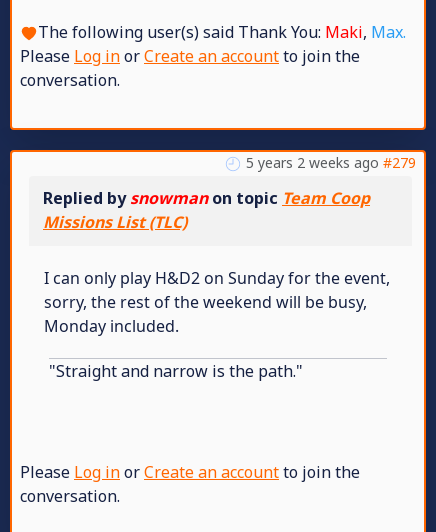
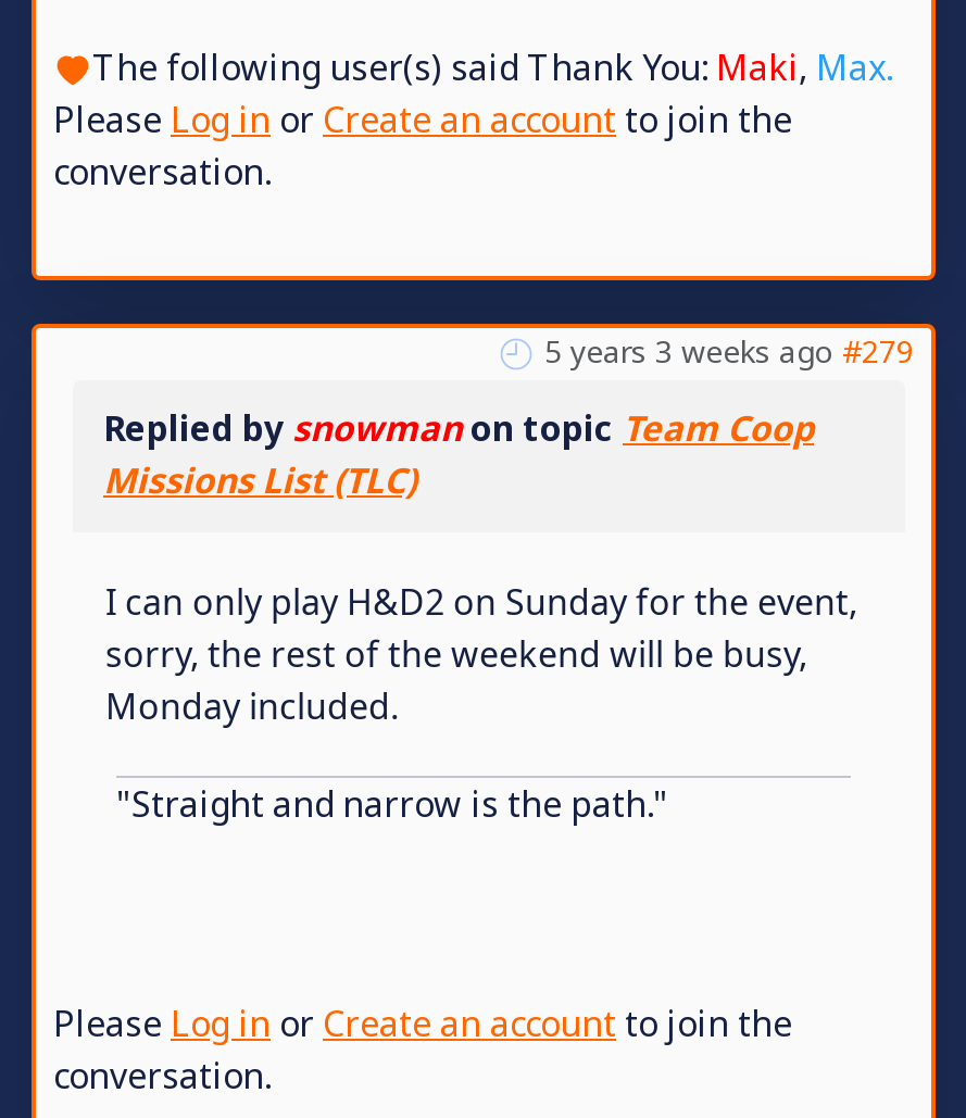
[246,153,416,172] 5 years 2 weeks ago #279 -> [544,330,914,372] 5 years 3 weeks ago #279

